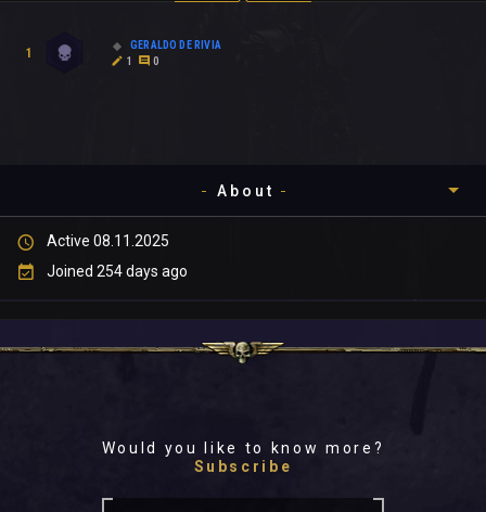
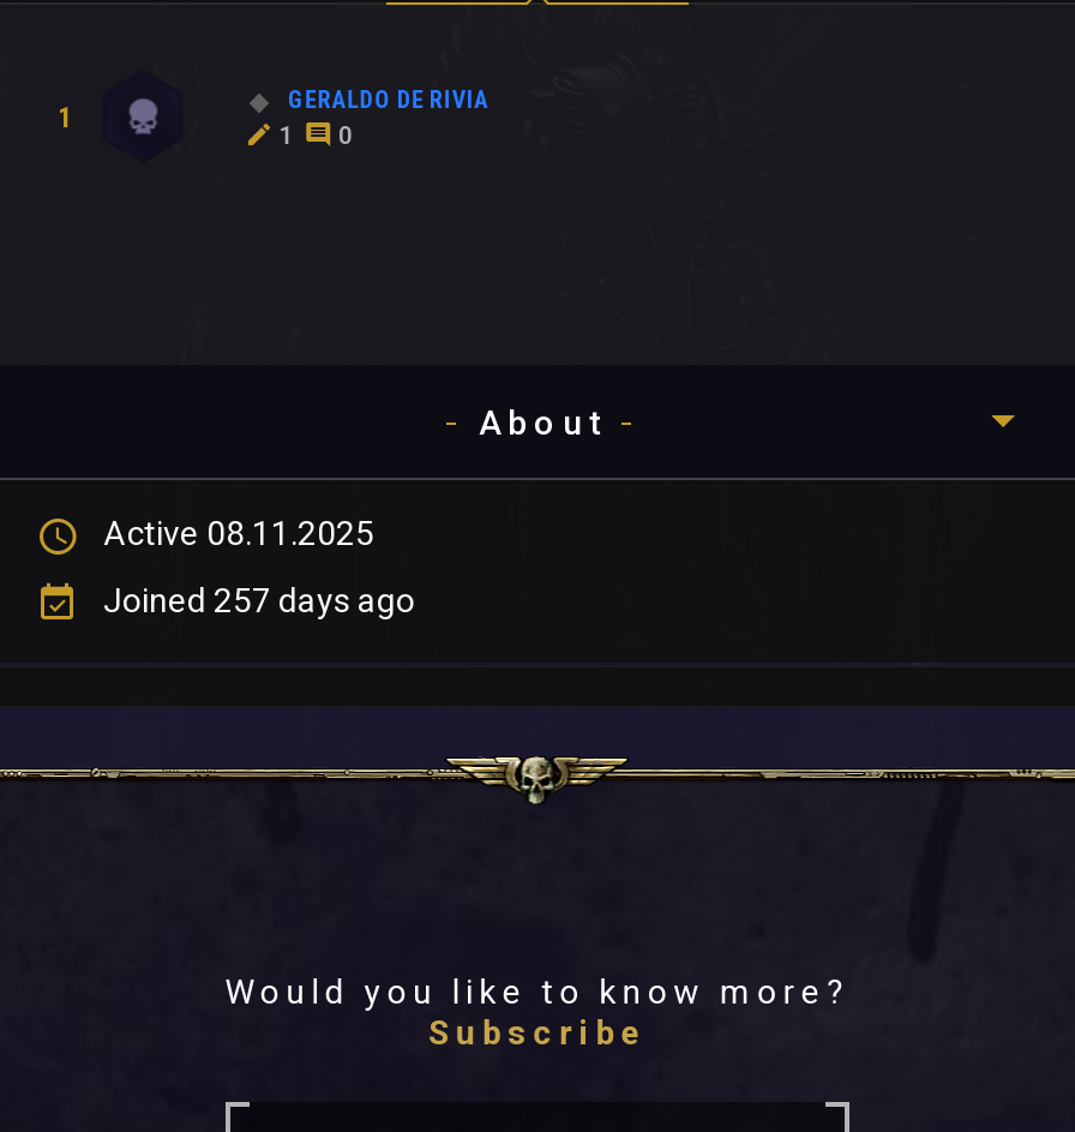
[47,263,188,280] Joined 254 days ago -> [103,581,415,619] Joined 257 days ago

